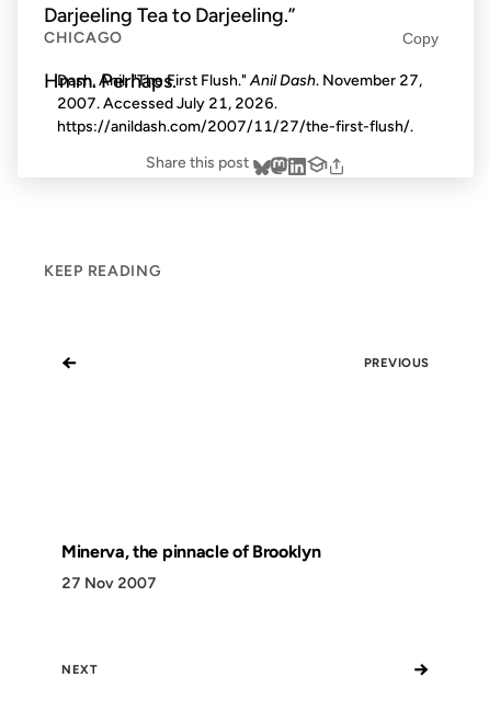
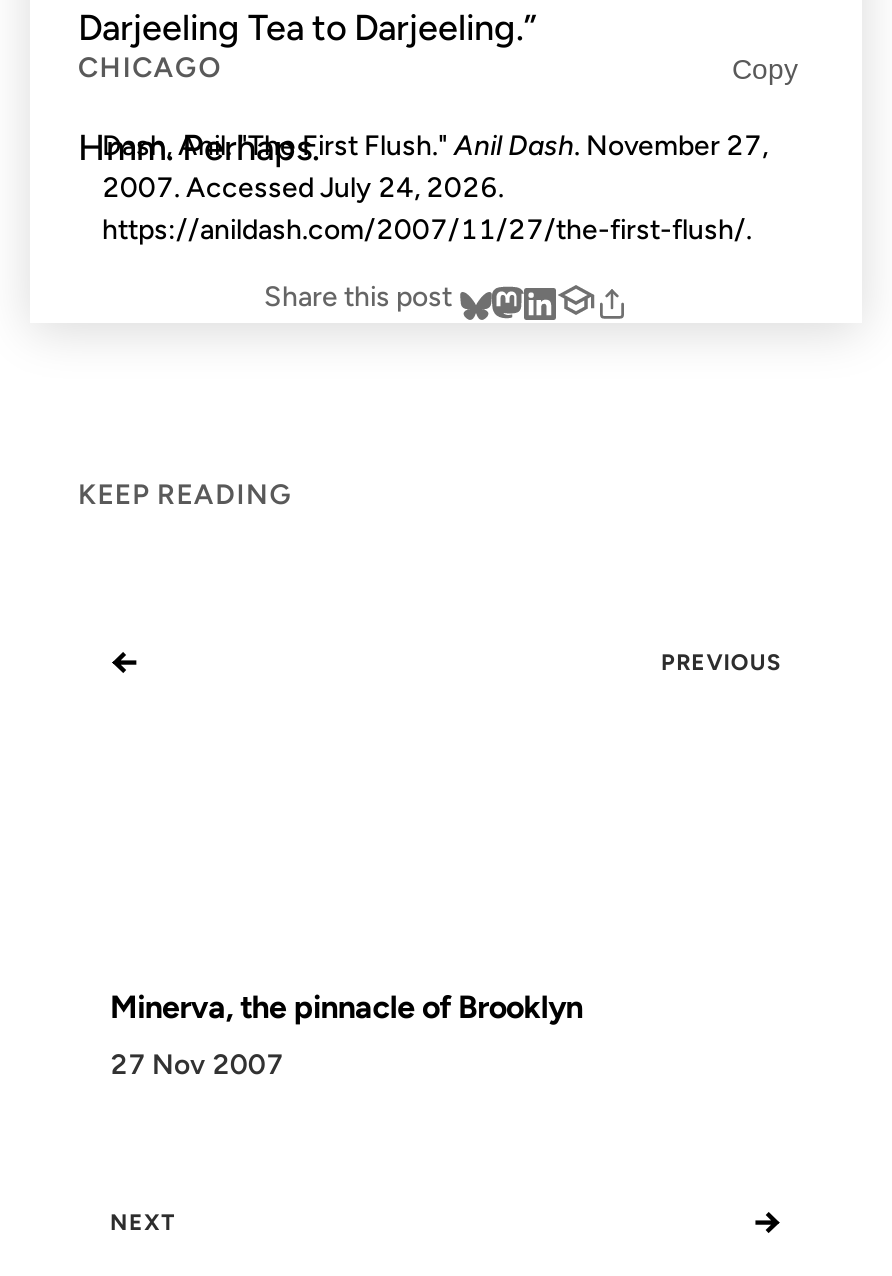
[57,94,277,113] 2007. Accessed July 21, 2026. -> [102,172,504,206] 2007. Accessed July 24, 2026.

